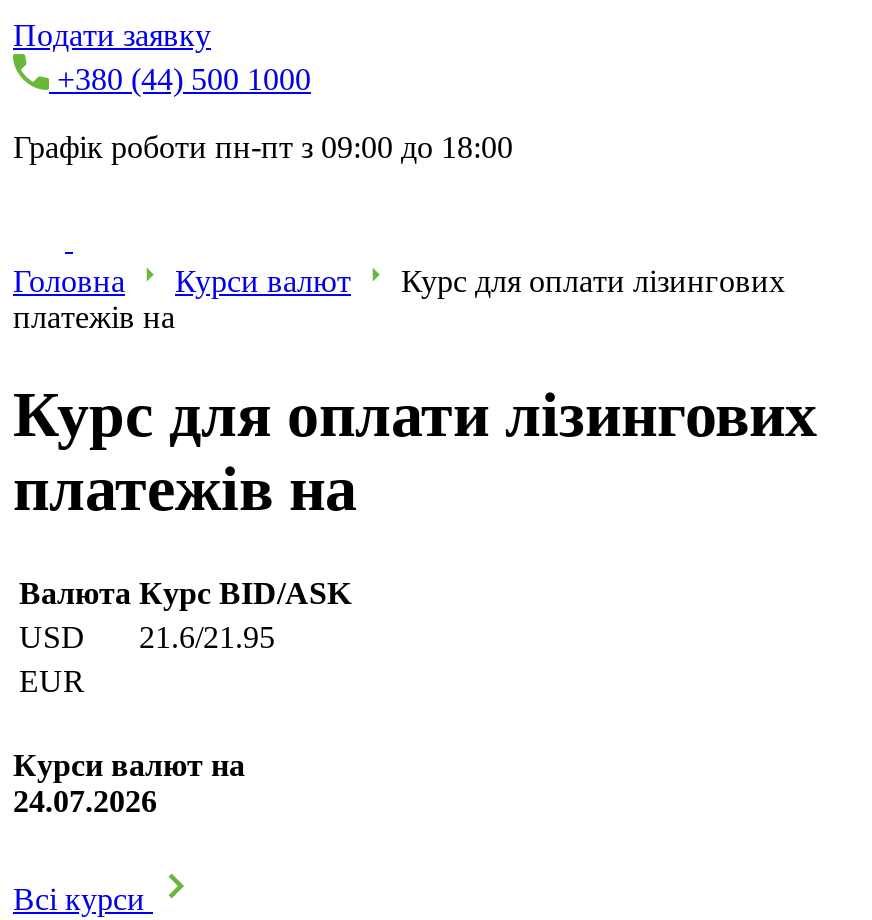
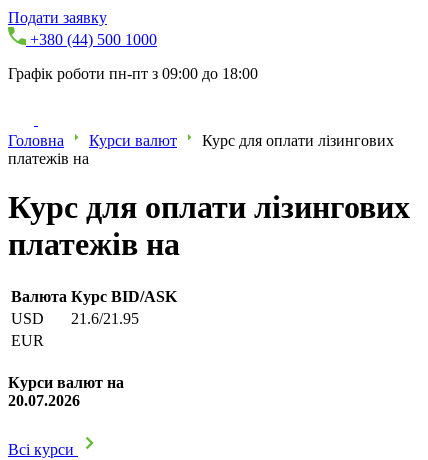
[13,784,157,818] 24.07.2026 -> [8,392,80,409] 20.07.2026

